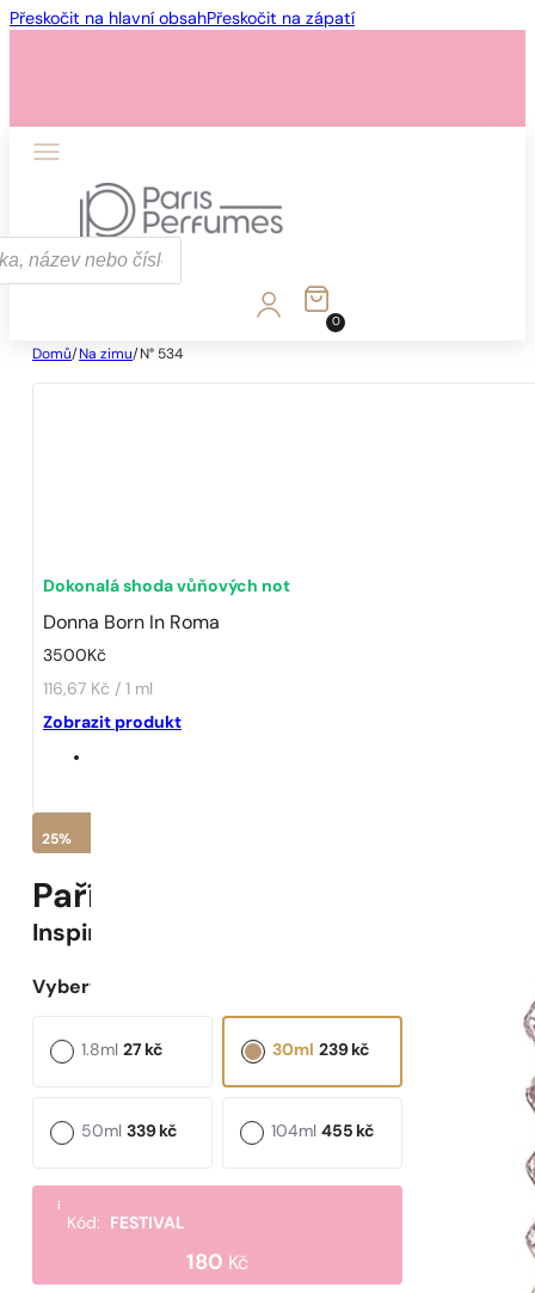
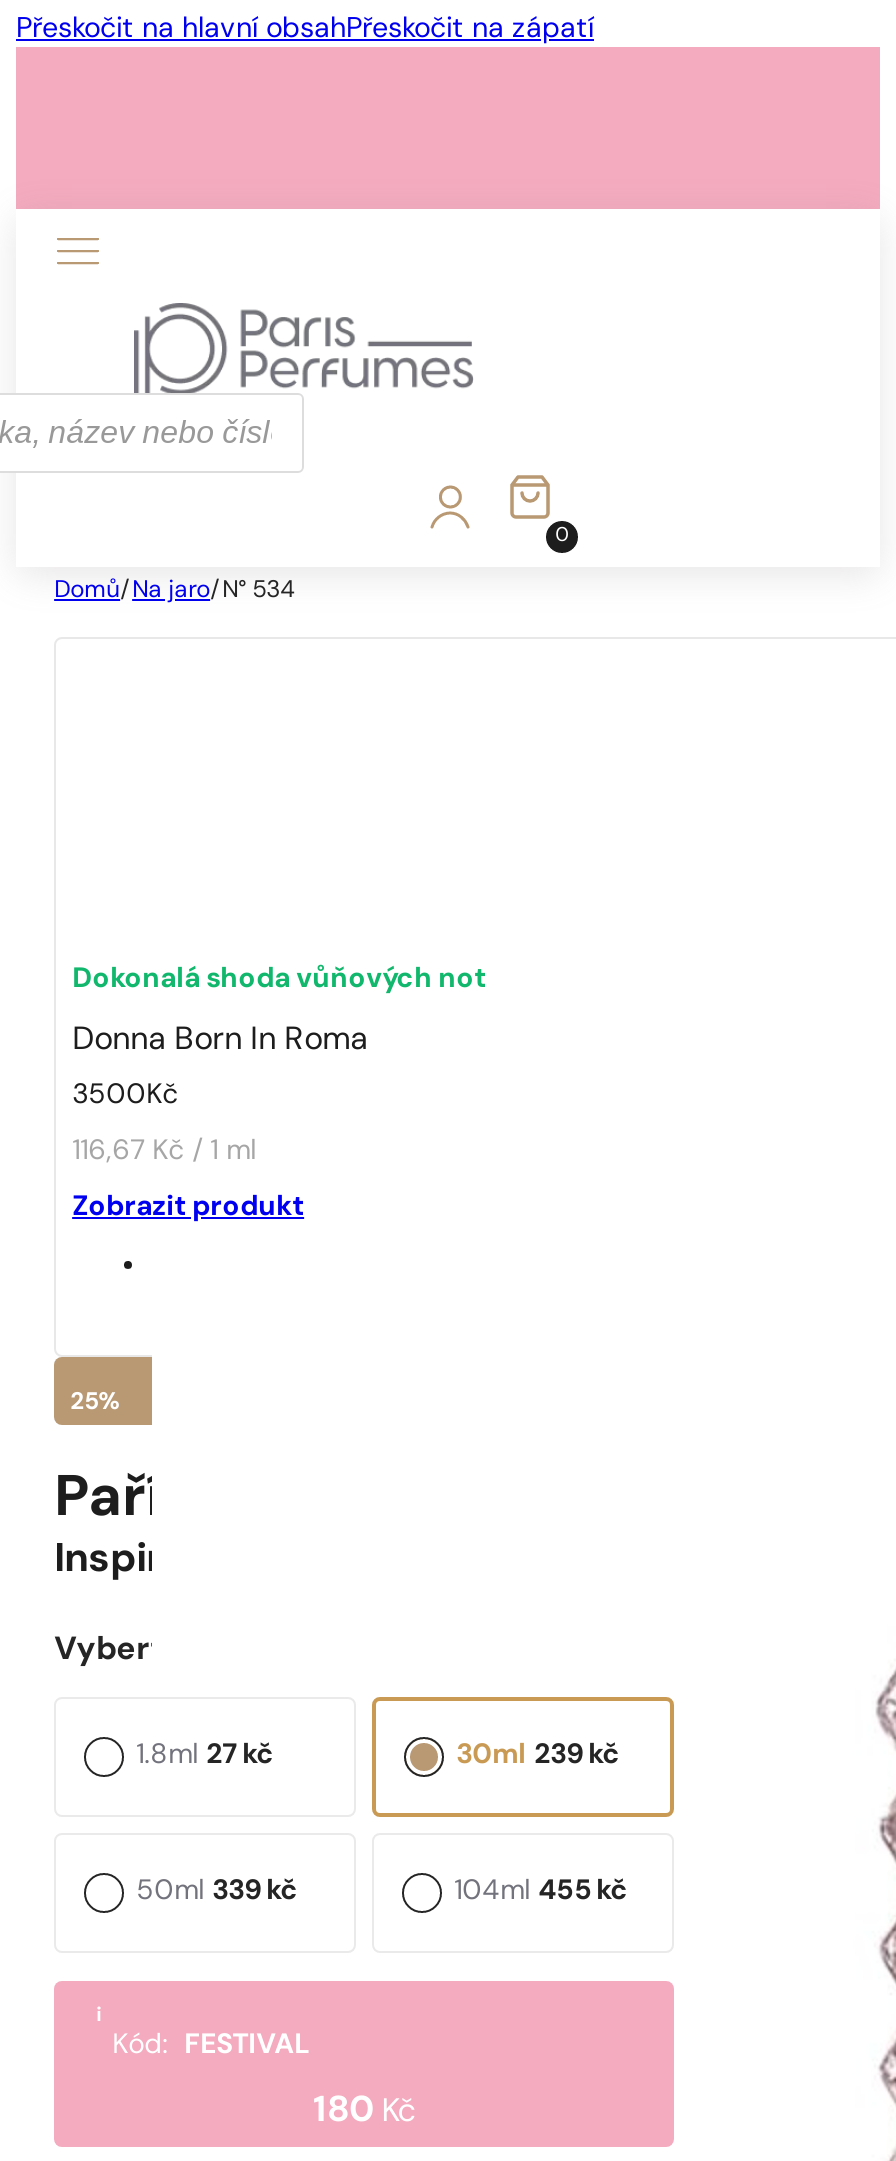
[32,347,183,361] Domů/ Na zimu/ N° 534 -> [54,578,294,602] Domů/ Na jaro/ N° 534

